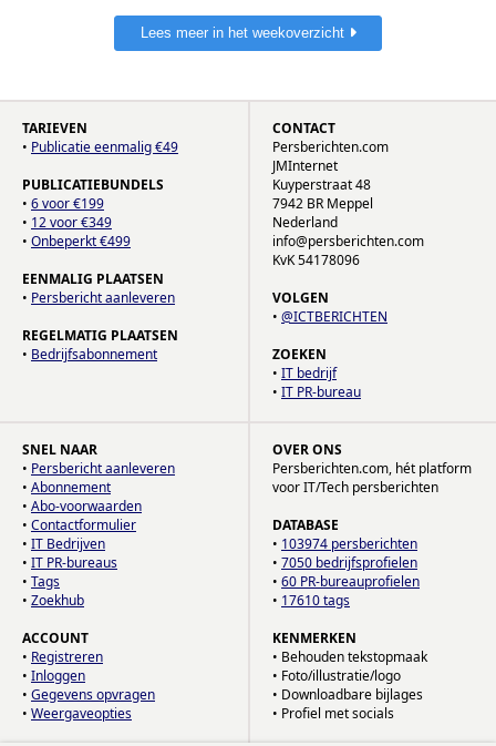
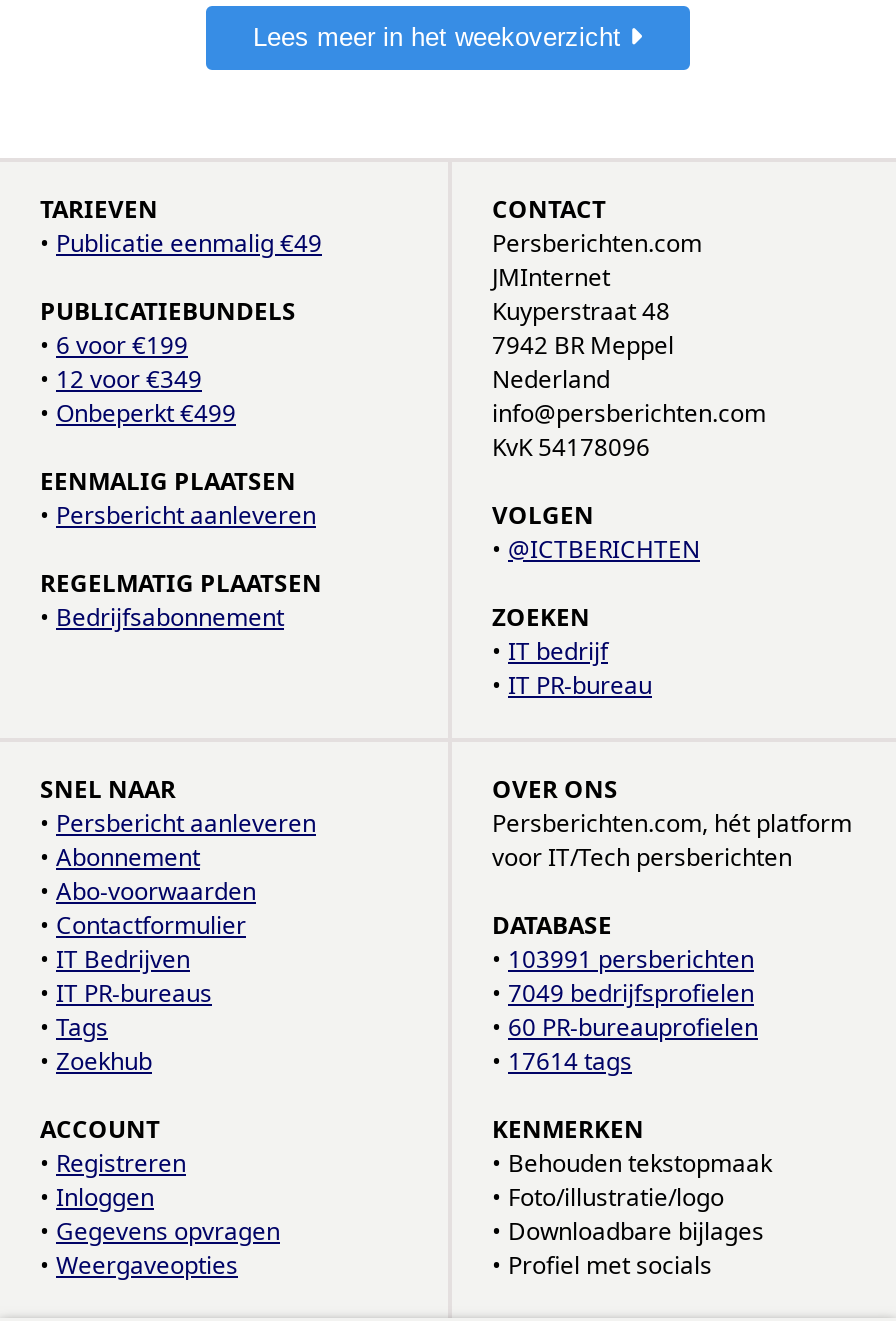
[272,535,417,554] • 103974 persberichten -> [492,943,754,977] • 103991 persberichten
[272,554,417,573] • 7050 bedrijfsprofielen -> [492,977,754,1011] • 7049 bedrijfsprofielen
[272,591,350,610] • 17610 tags -> [492,1045,632,1079] • 17614 tags

